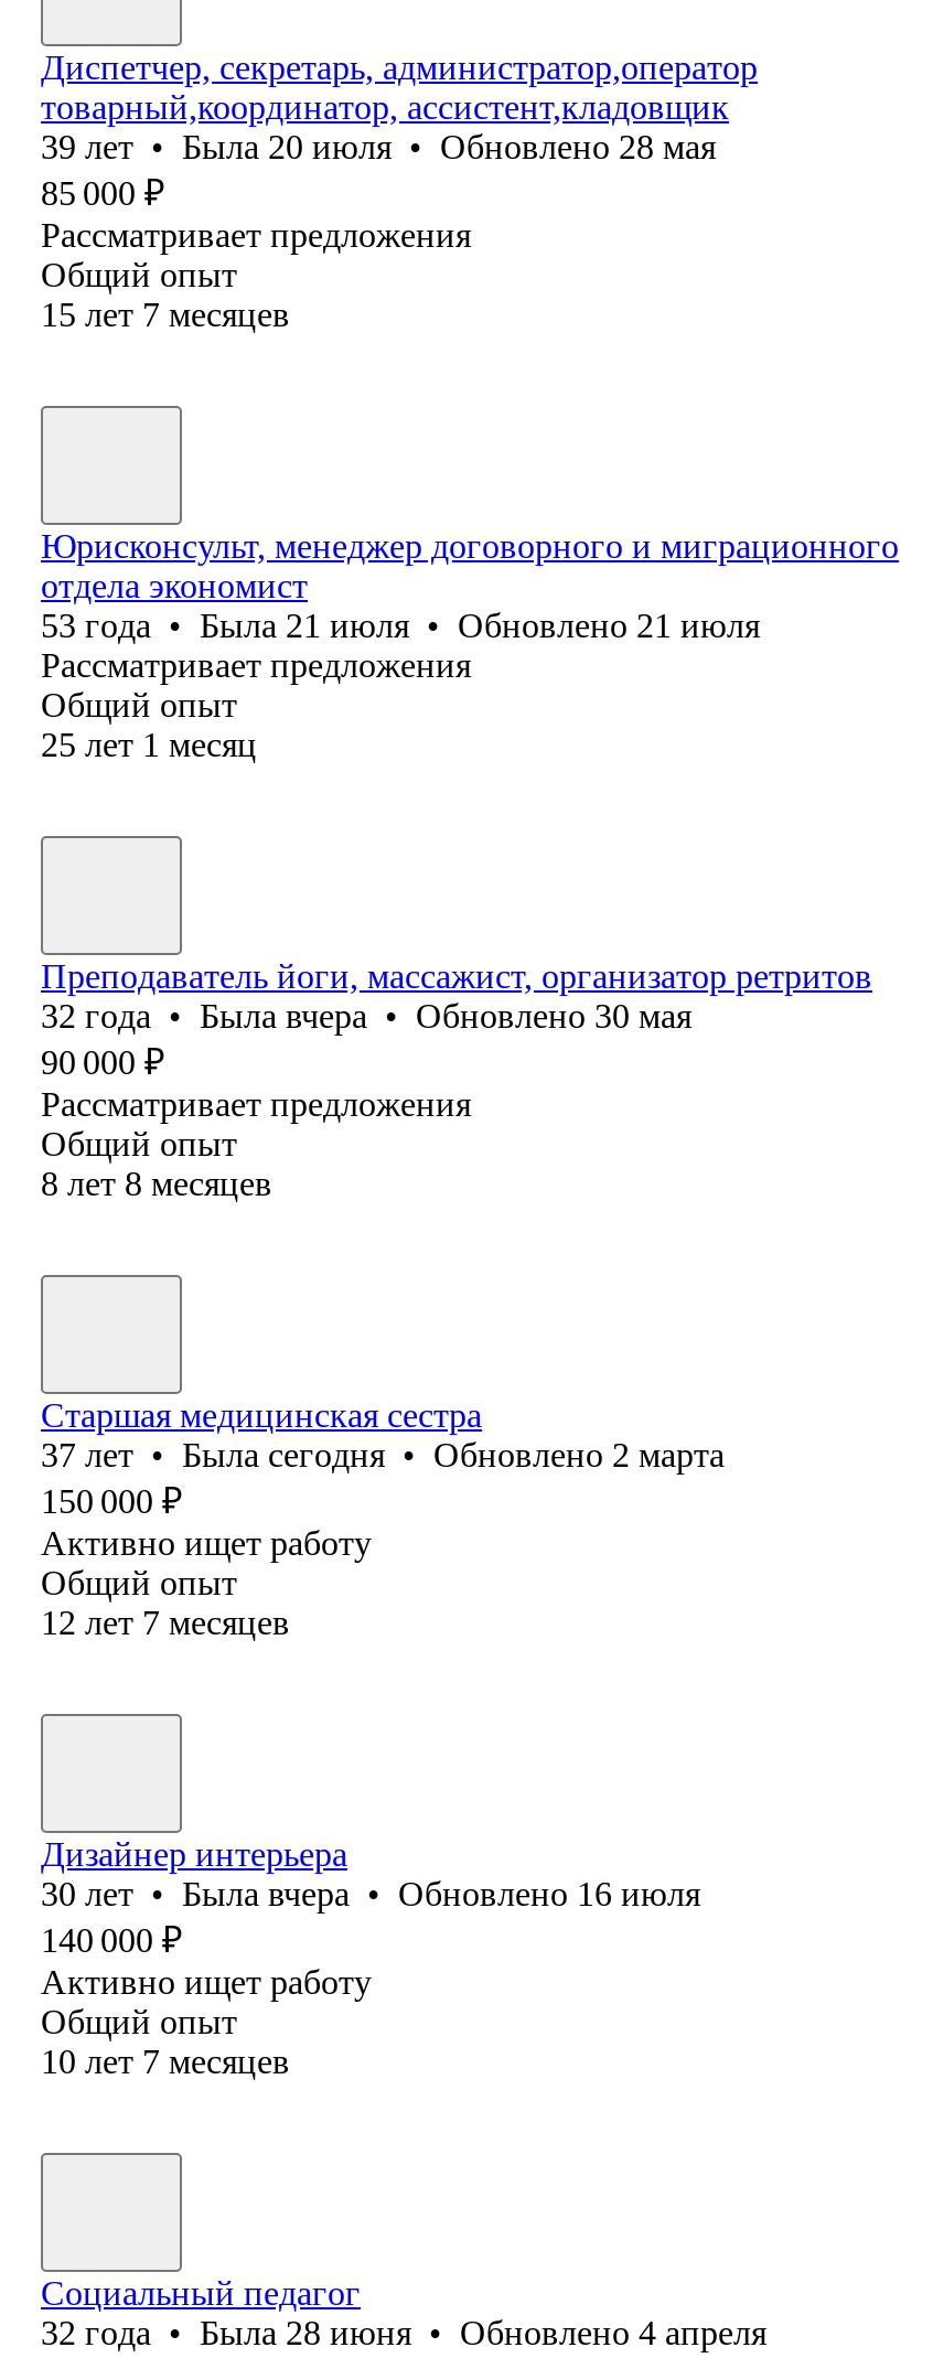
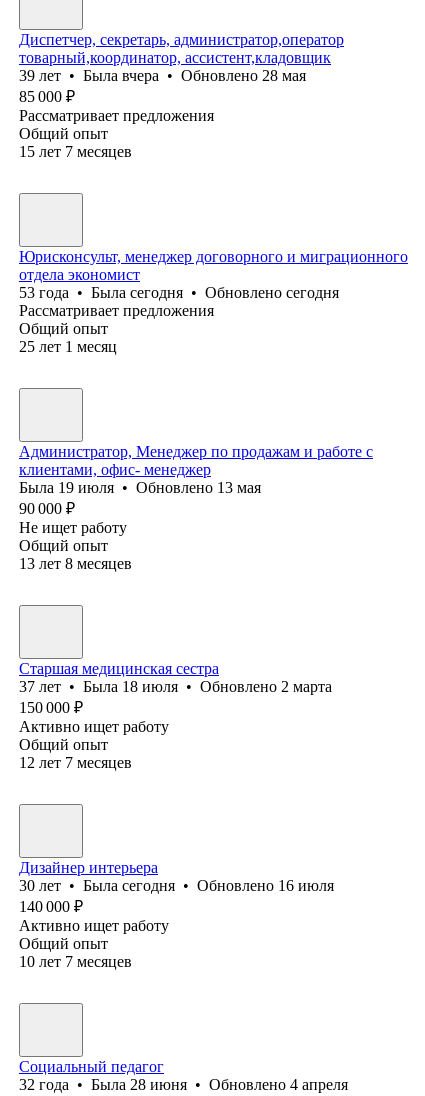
[41,128,716,165] 39 лет • Была 20 июля • Обновлено 28 мая -> [19,67,306,84] 39 лет • Была вчера • Обновлено 28 мая
[41,606,760,644] 53 года • Была 21 июля • Обновлено 21 июля -> [19,284,339,301] 53 года • Была сегодня • Обновлено сегодня
[41,957,872,1034] Преподаватель йоги, массажист, организатор ретритов | 32 года • Была вчера • Обновлено 30 мая -> [19,443,373,496] Администратор, Менеджер по продажам и работе с | клиентами, офис- менеджер | Была 19 июля • Обновлено 13 мая
[41,1085,471,1123] Рассматривает предложения -> [19,519,127,536] Не ищет работу
[41,1164,272,1202] 8 лет 8 месяцев -> [19,555,132,572] 13 лет 8 месяцев
[41,1436,725,1473] 37 лет • Была сегодня • Обновлено 2 марта -> [19,678,332,695] 37 лет • Была 18 июля • Обновлено 2 марта
[41,1875,700,1912] 30 лет • Была вчера • Обновлено 16 июля -> [19,877,334,894] 30 лет • Была сегодня • Обновлено 16 июля

